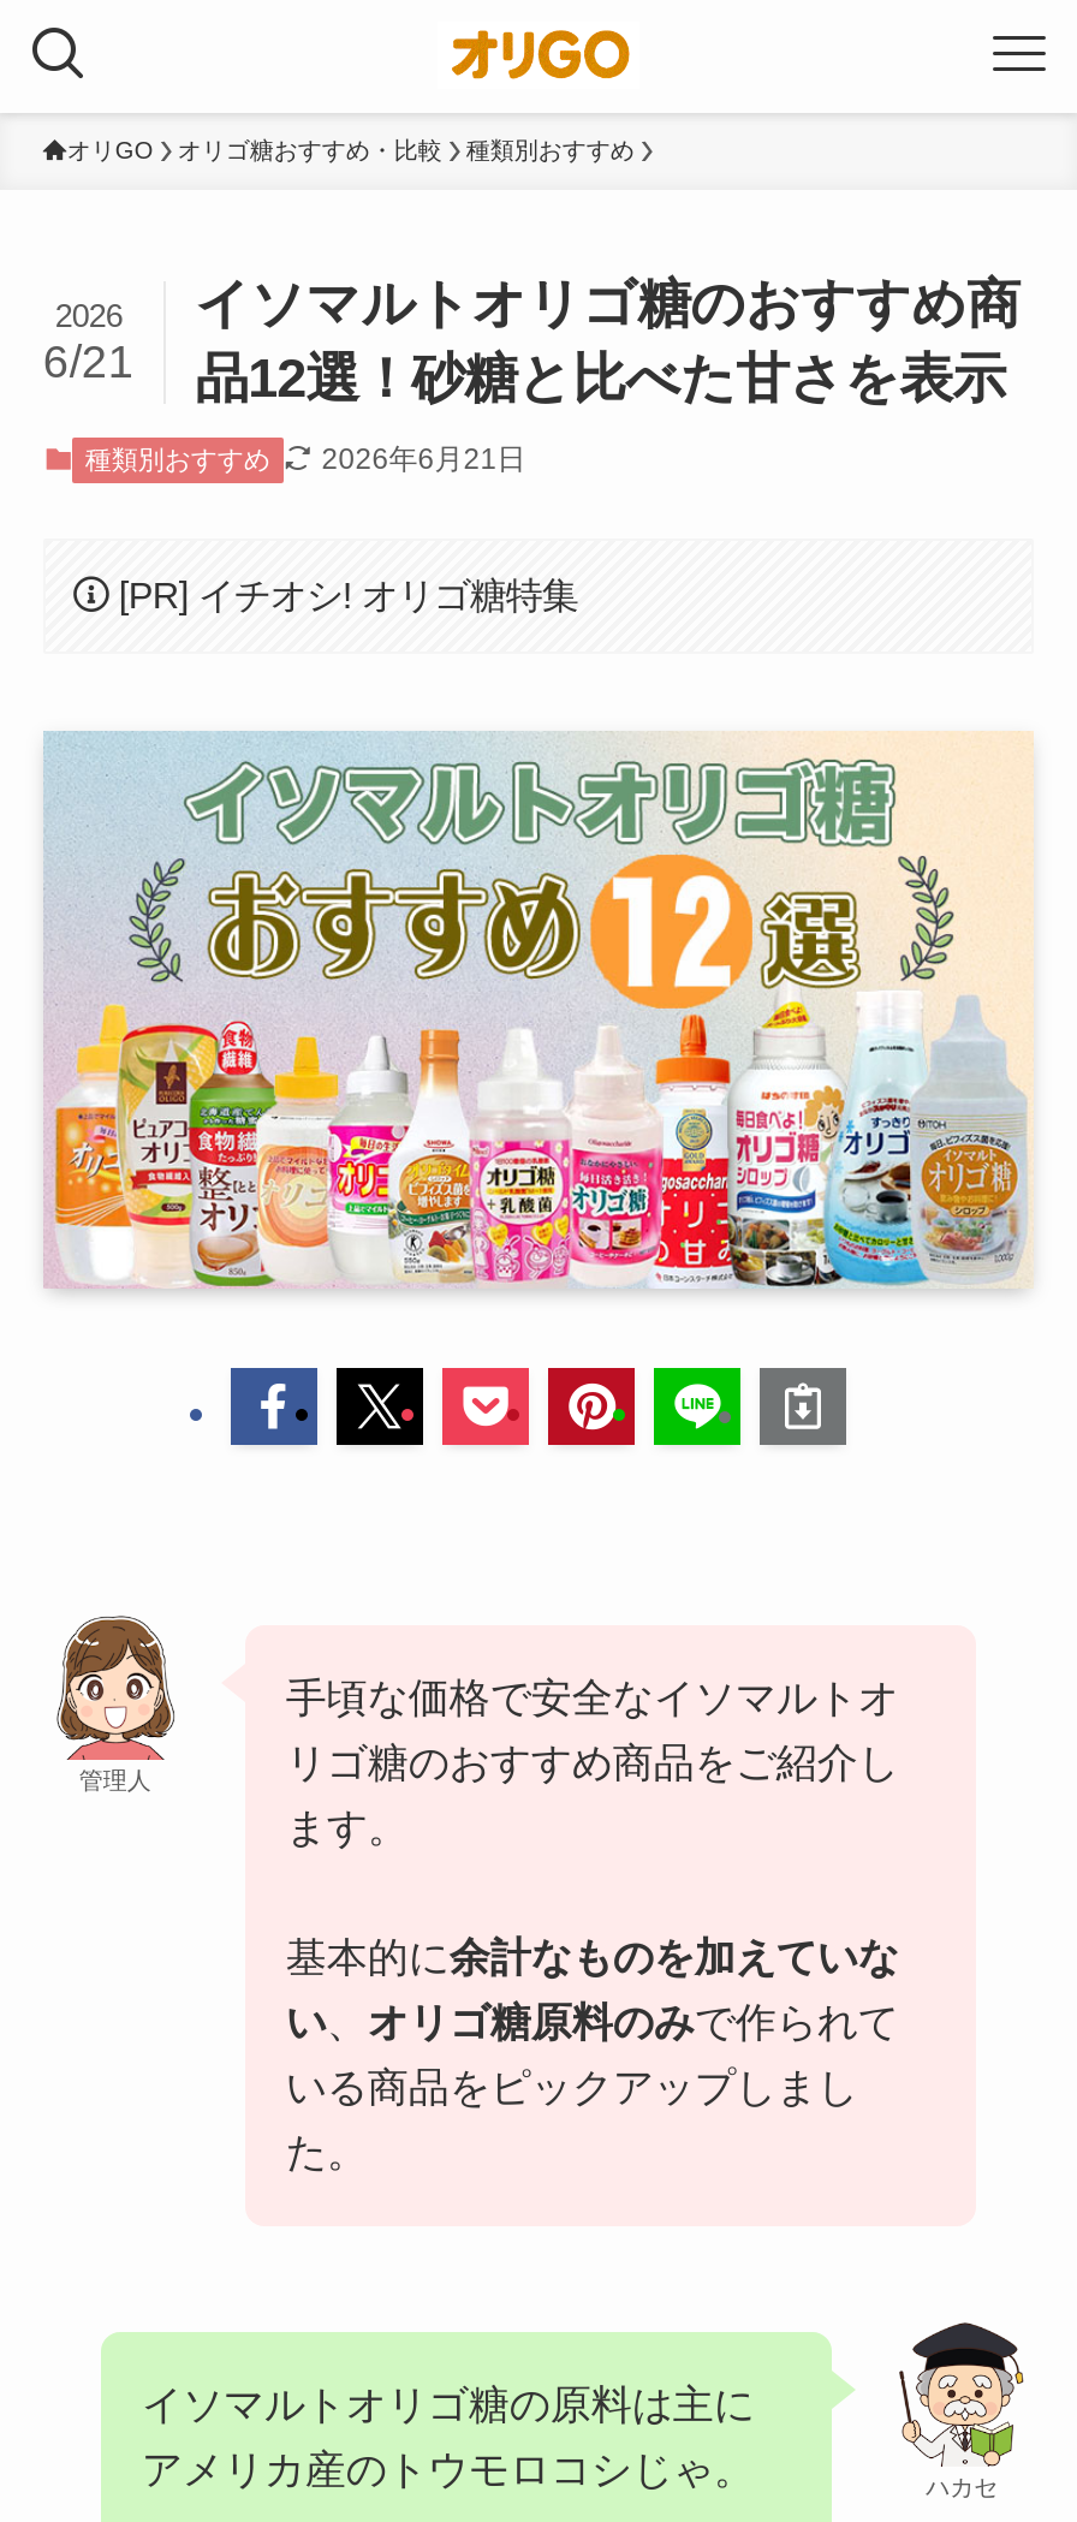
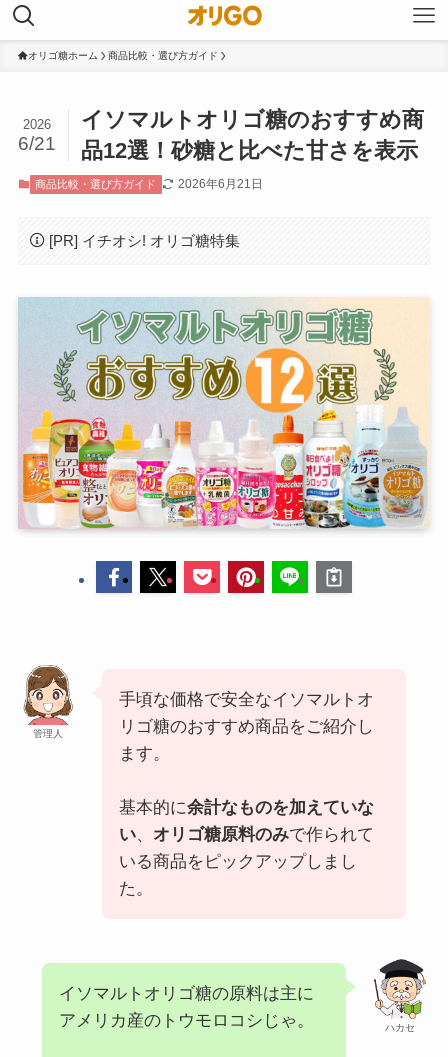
[67,137,634,163] オリGO | オリゴ糖おすすめ・比較 | 種類別おすすめ -> [28,50,218,61] オリゴ糖ホーム | 商品比較・選び方ガイド
[85,445,270,474] 種類別おすすめ -> [35,178,156,190] 商品比較・選び方ガイド

